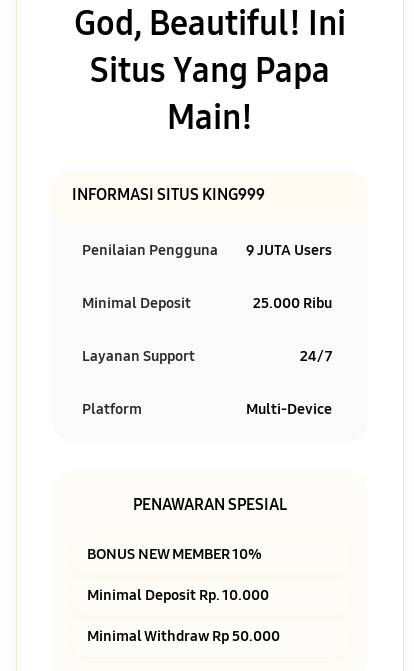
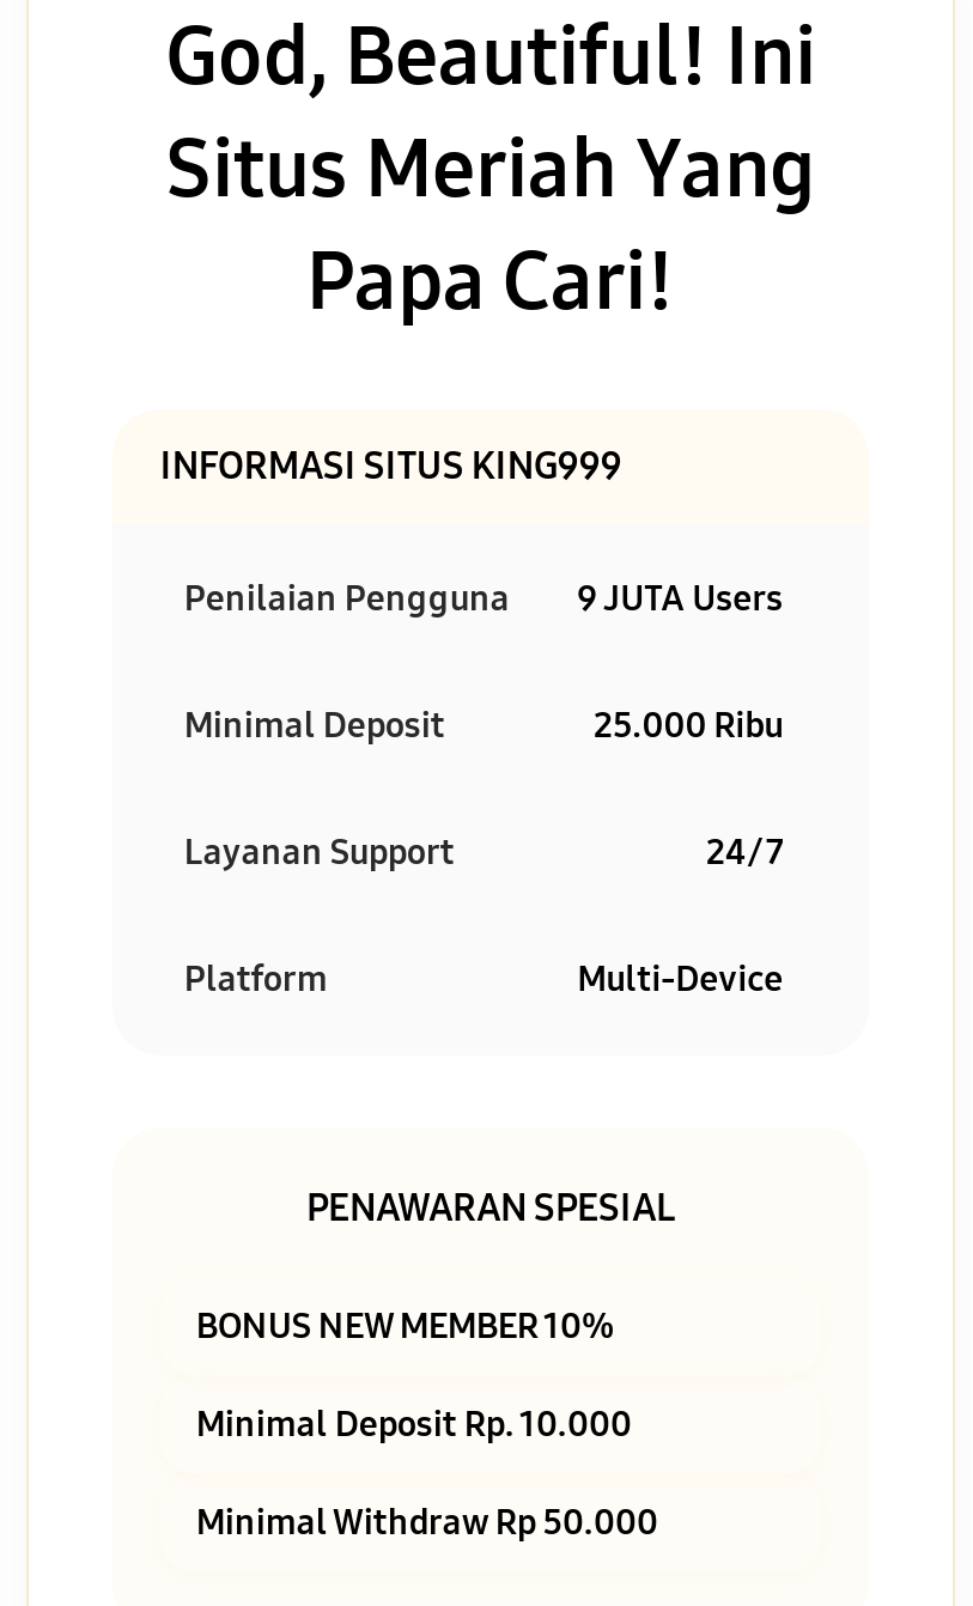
[90,50,330,138] Situs Yang Papa | Main! -> [166,120,815,331] Situs Meriah Yang | Papa Cari!

